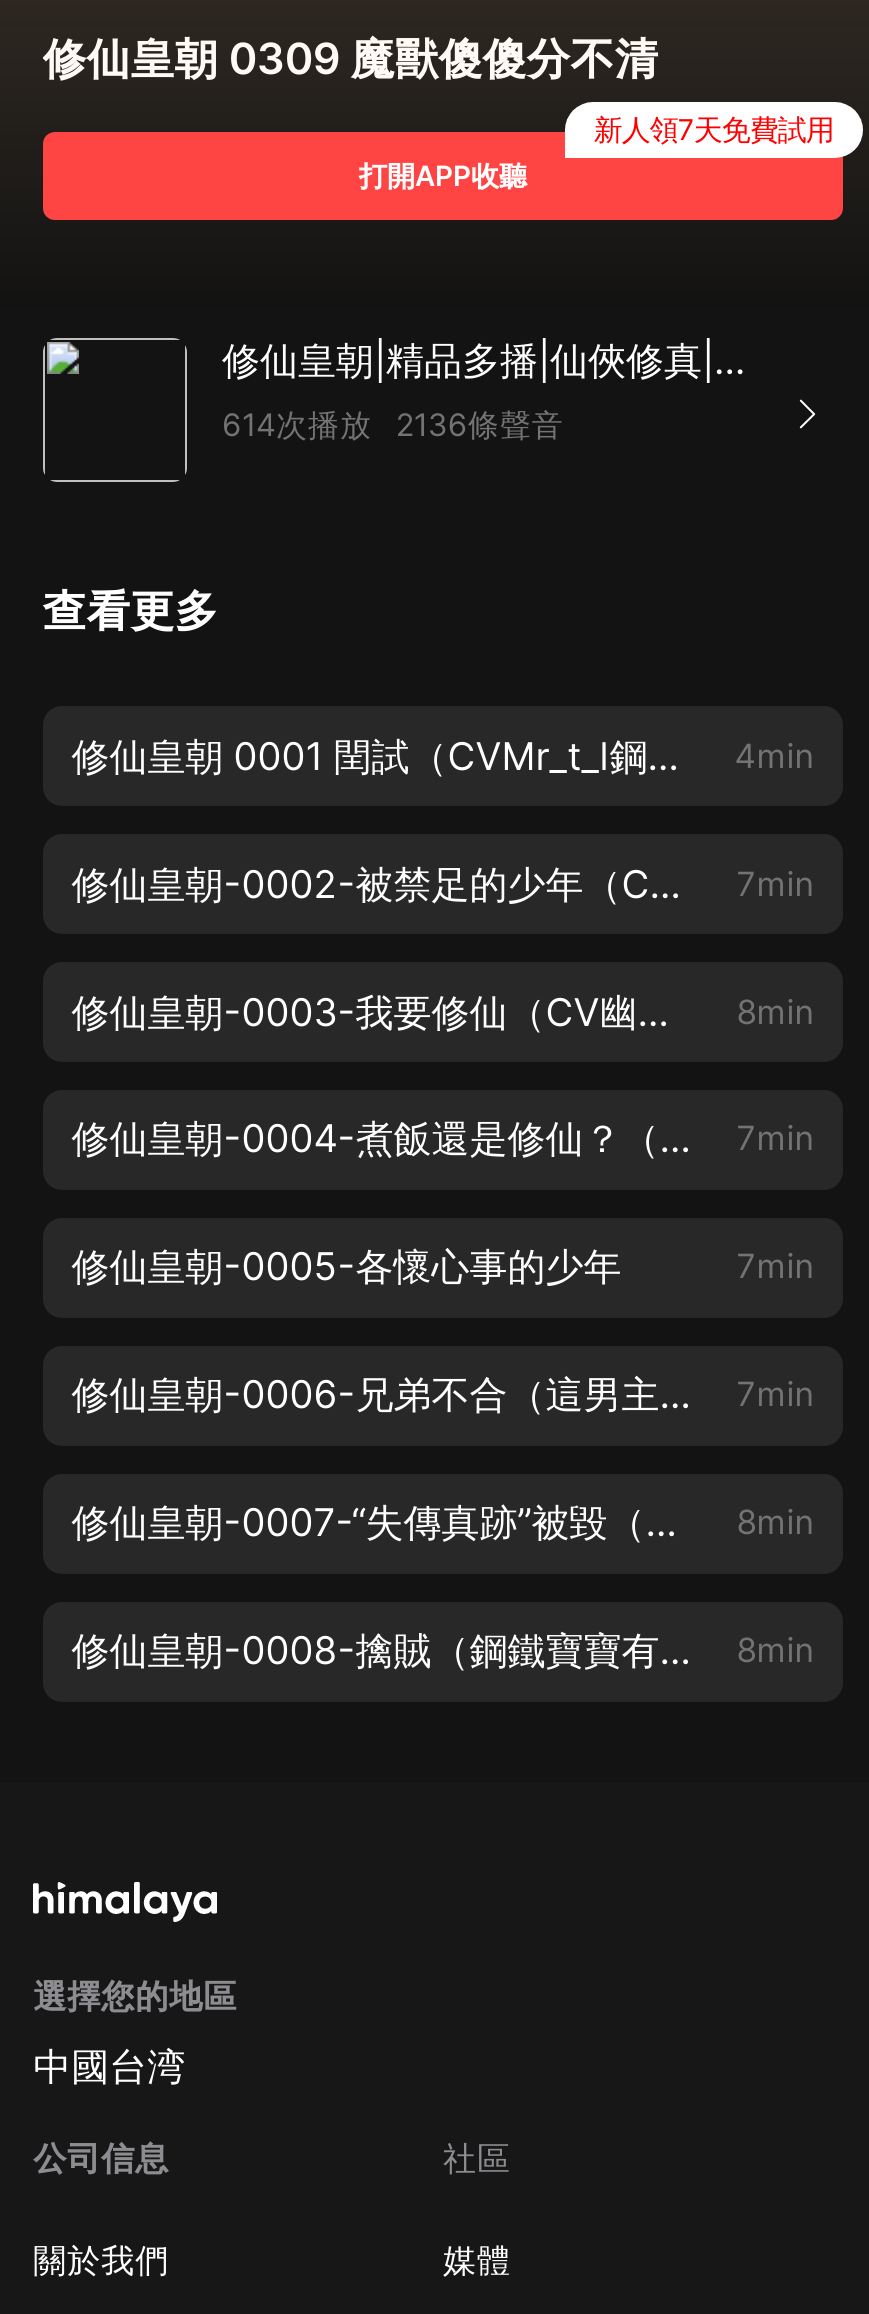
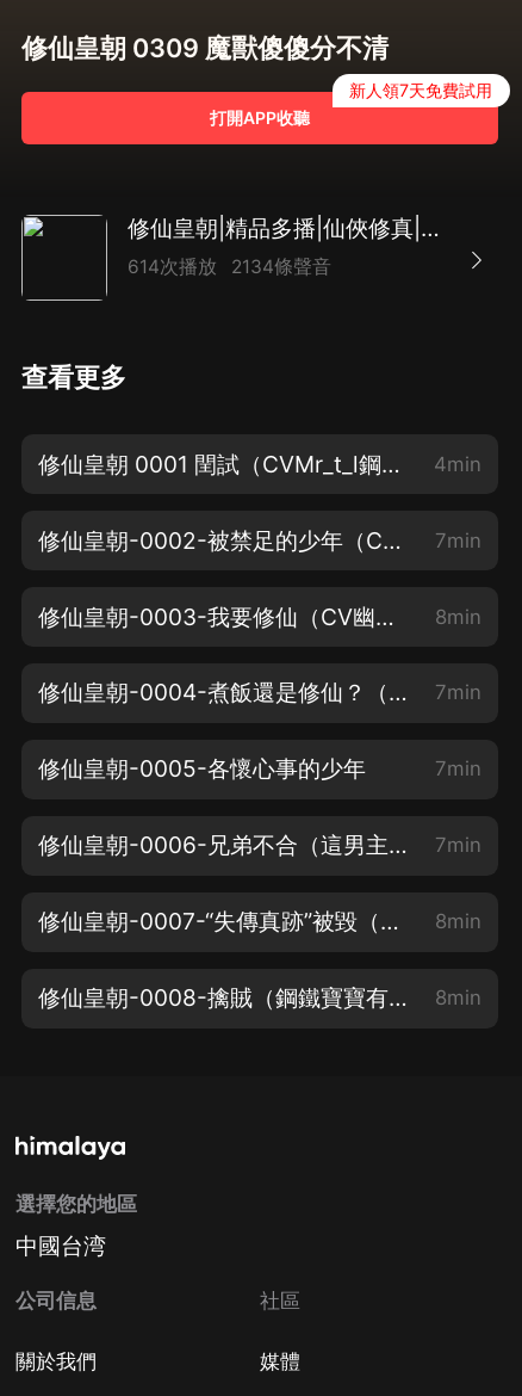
[222,407,564,445] 614次播放 2136條聲音 -> [128,256,332,278] 614次播放 2134條聲音

